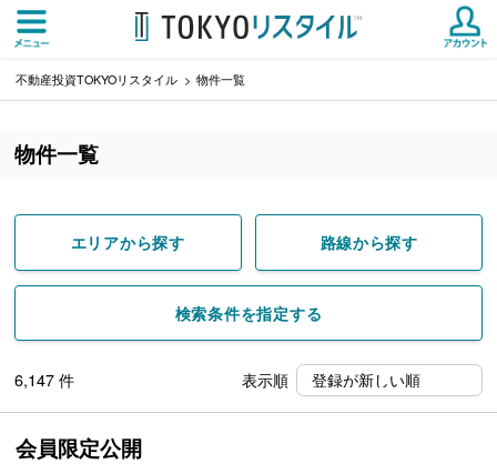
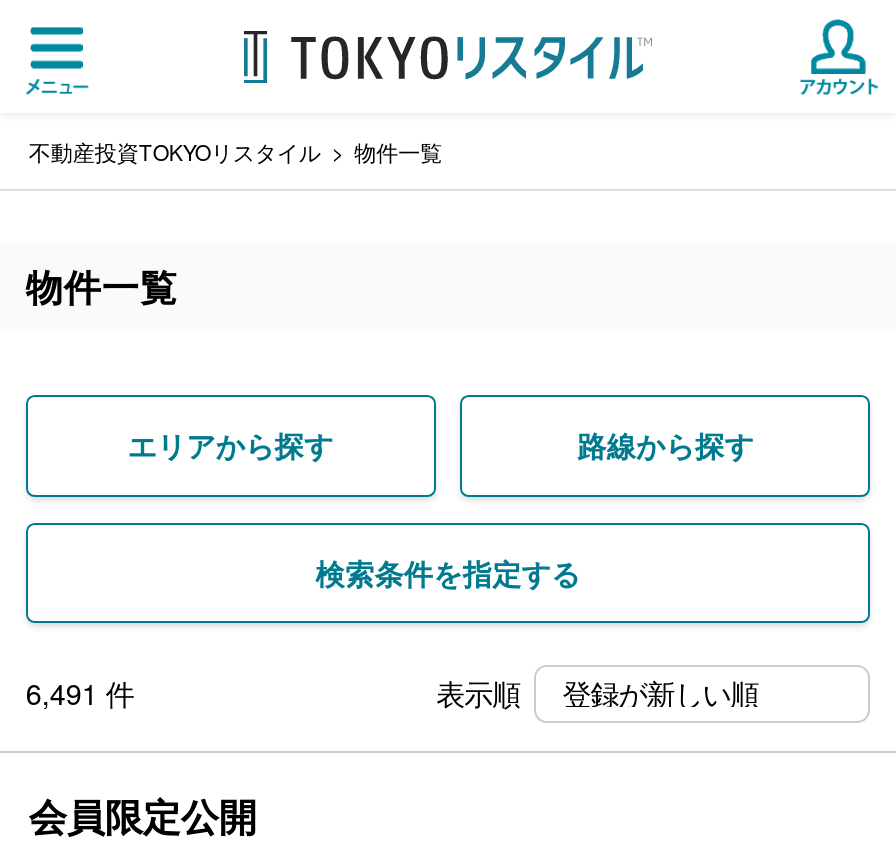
[14,369,74,391] 6,147件 -> [26,674,134,714] 6,491件

